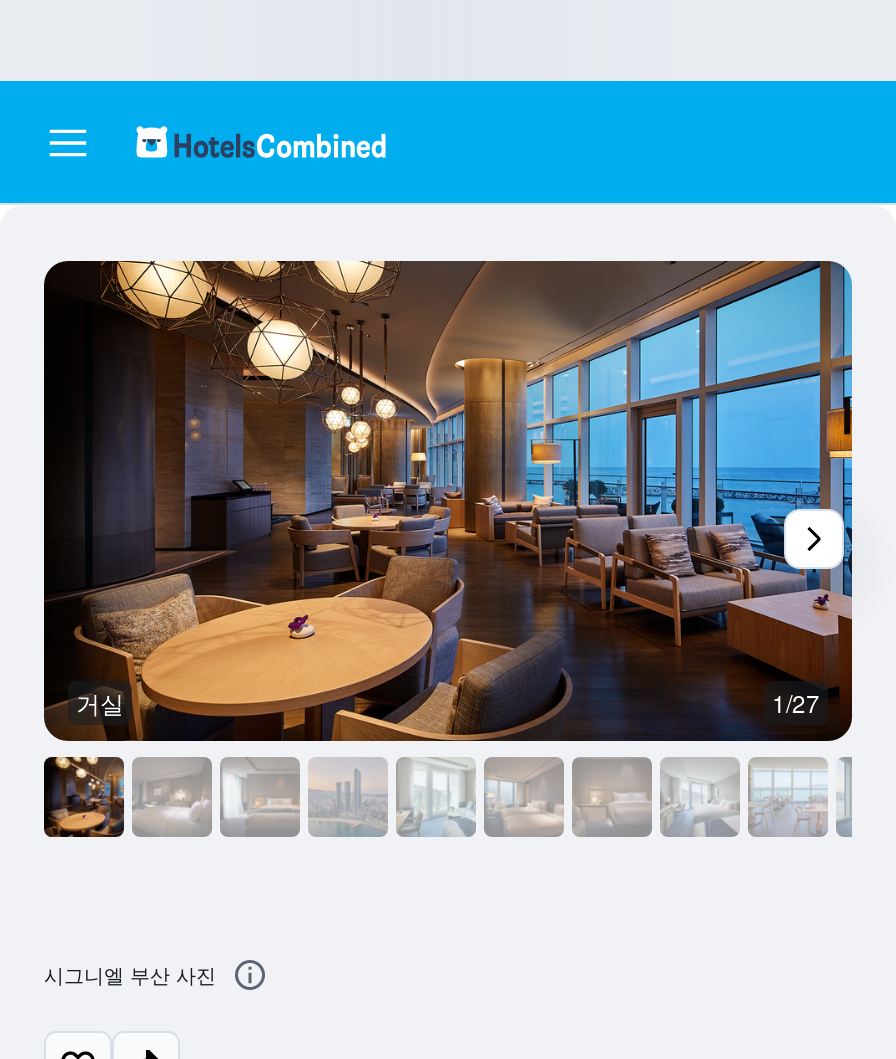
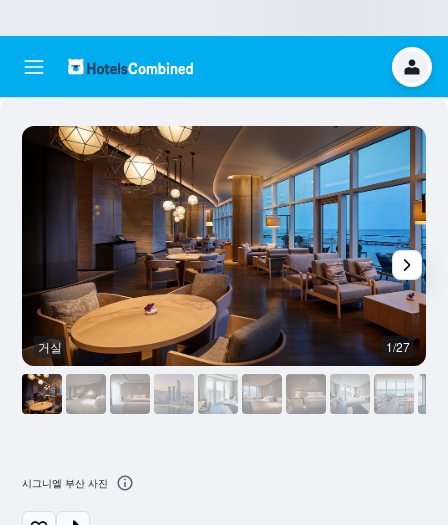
none -> [391,46,433,88] [image]

